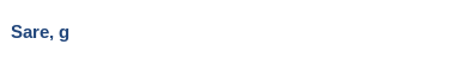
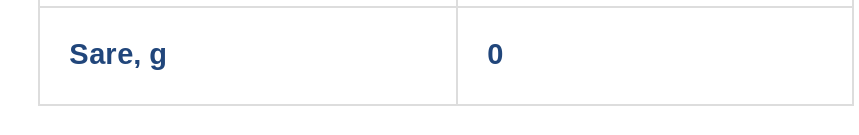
none -> [487,39,511,71] 0

